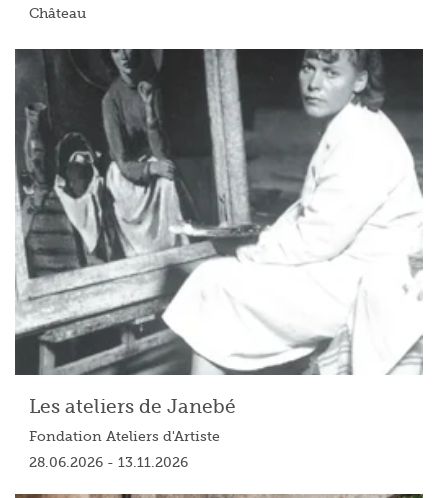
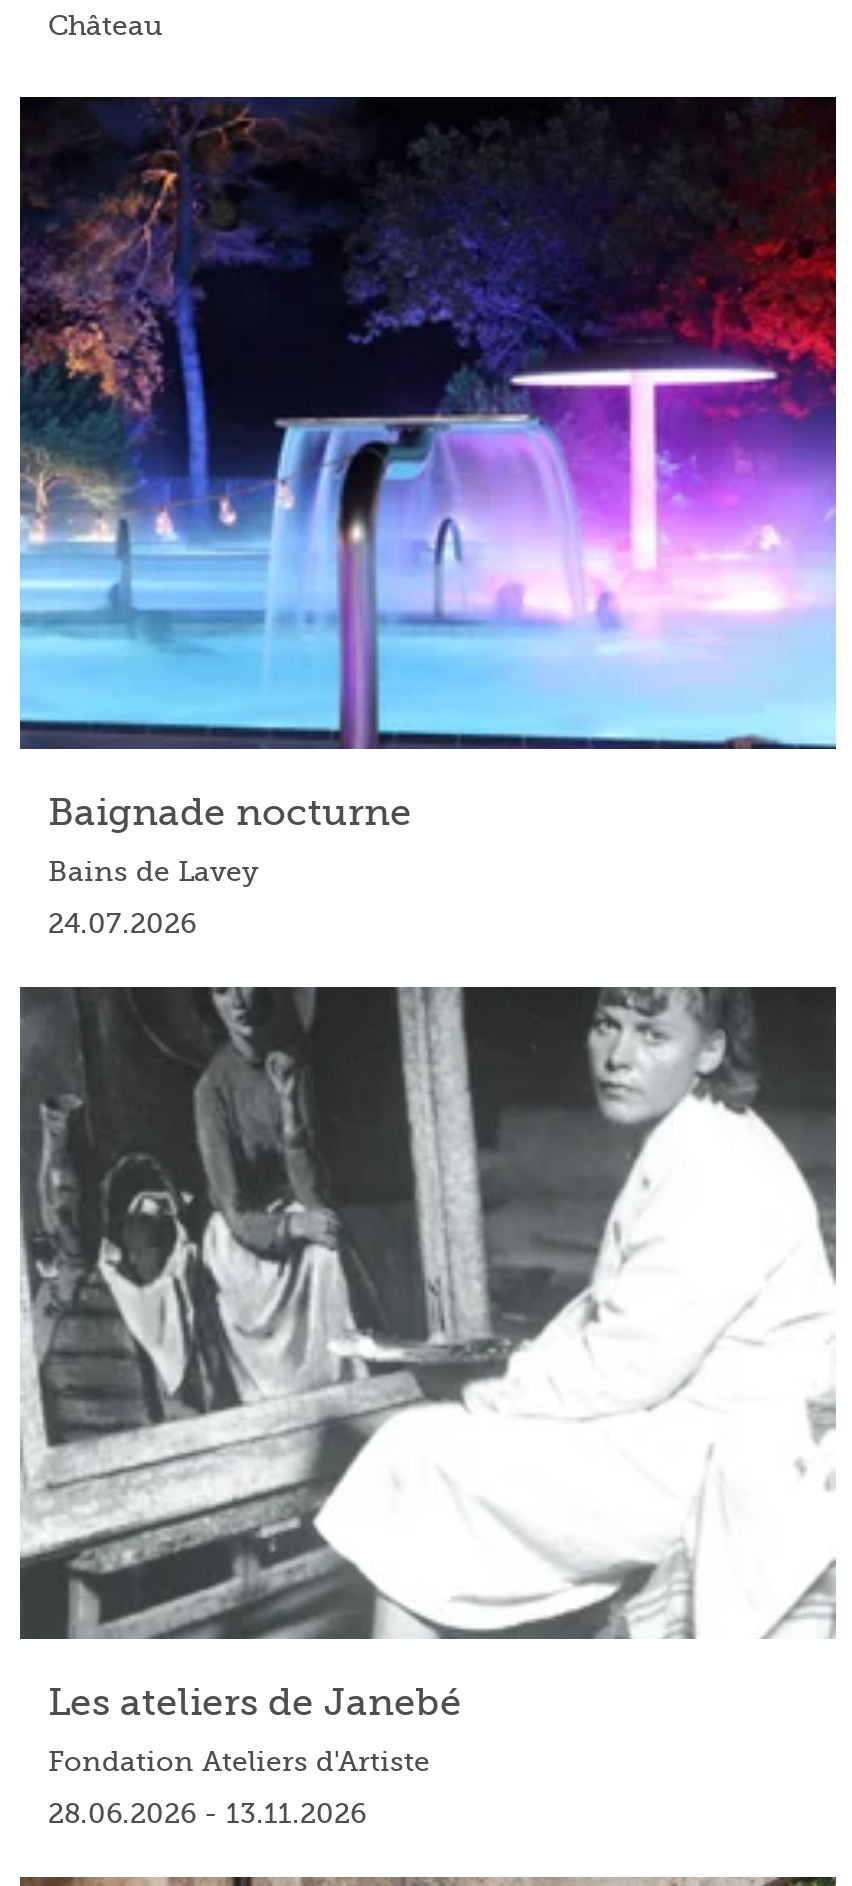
none -> [18,97,838,939] [image] | Baignade nocturne | Bains de Lavey | 24.07.2026

